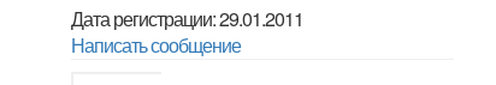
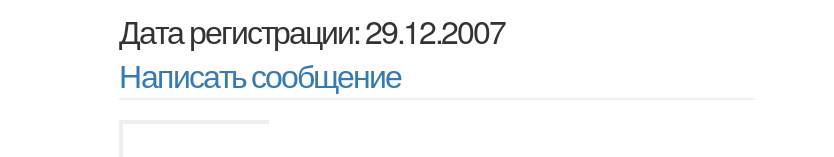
[71,4,303,32] Дата регистрации: 29.01.2011 -> [119,7,505,53] Дата регистрации: 29.12.2007

